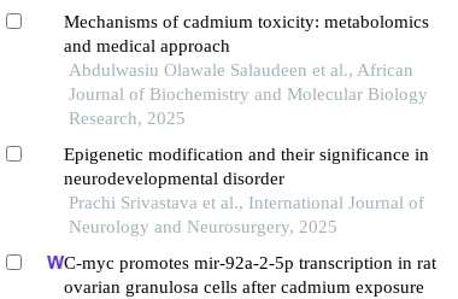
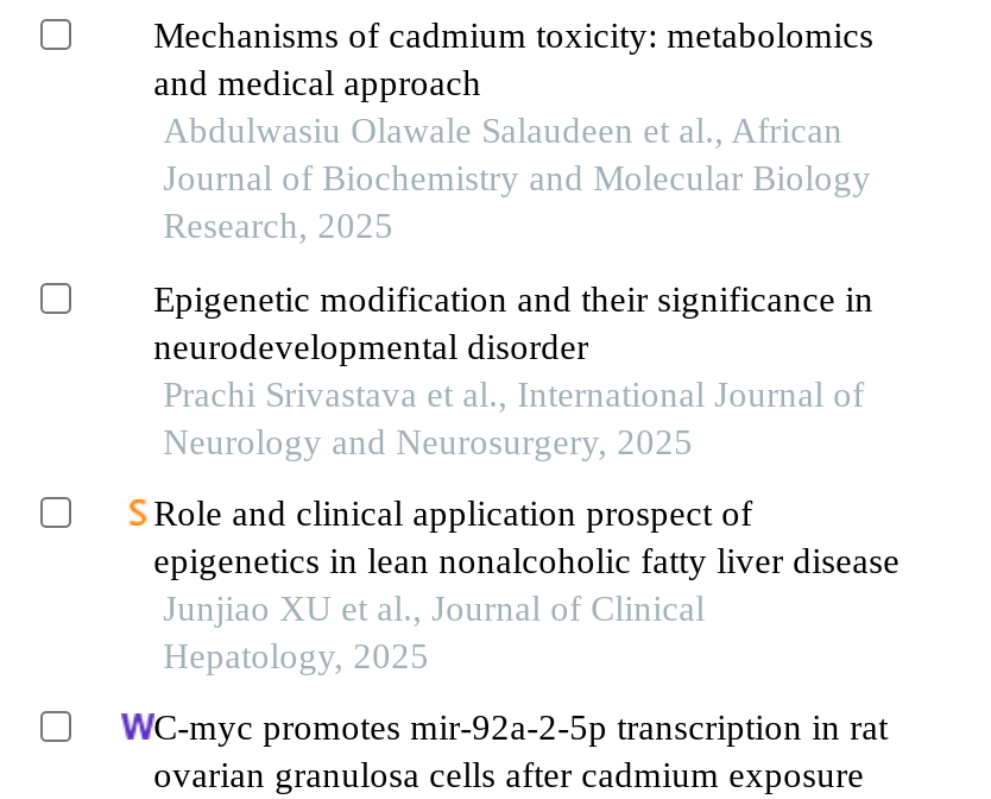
none -> [154,494,900,675] Role and clinical application prospect of | epigenetics in lean nonalcoholic fatty liver disease | Junjiao XU et al., Journal of Clinical | Hepatology, 2025

